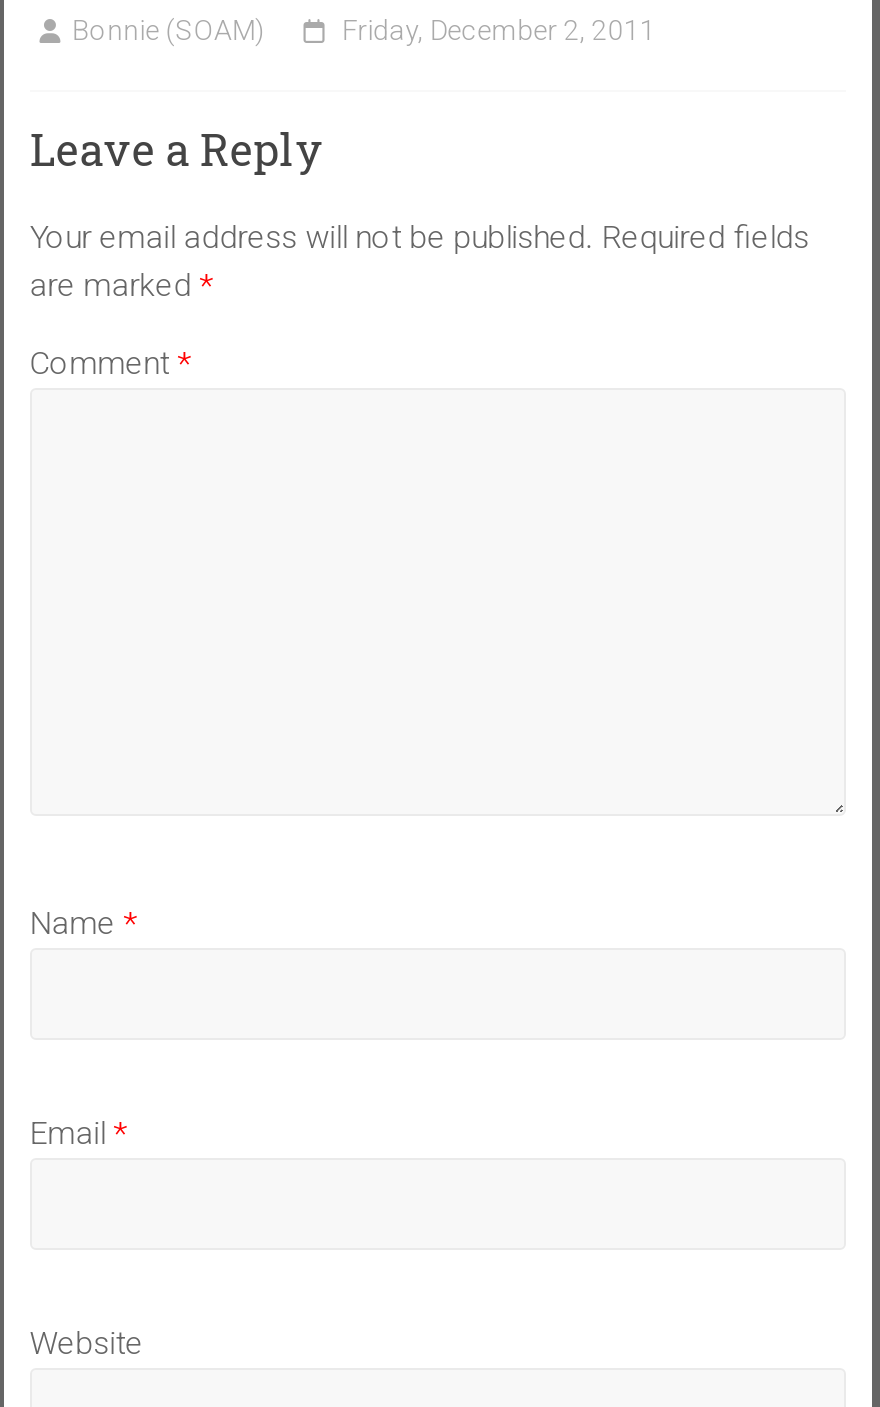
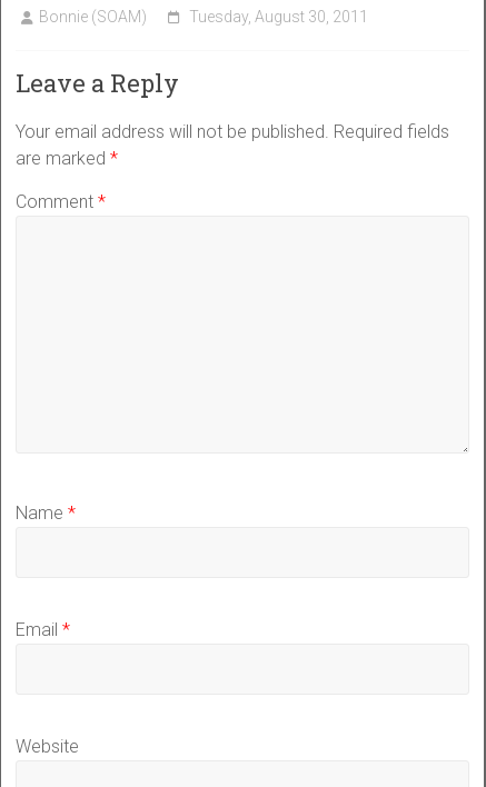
[342,14,656,46] Friday, December 2, 2011 -> [189,8,368,25] Tuesday, August 30, 2011

